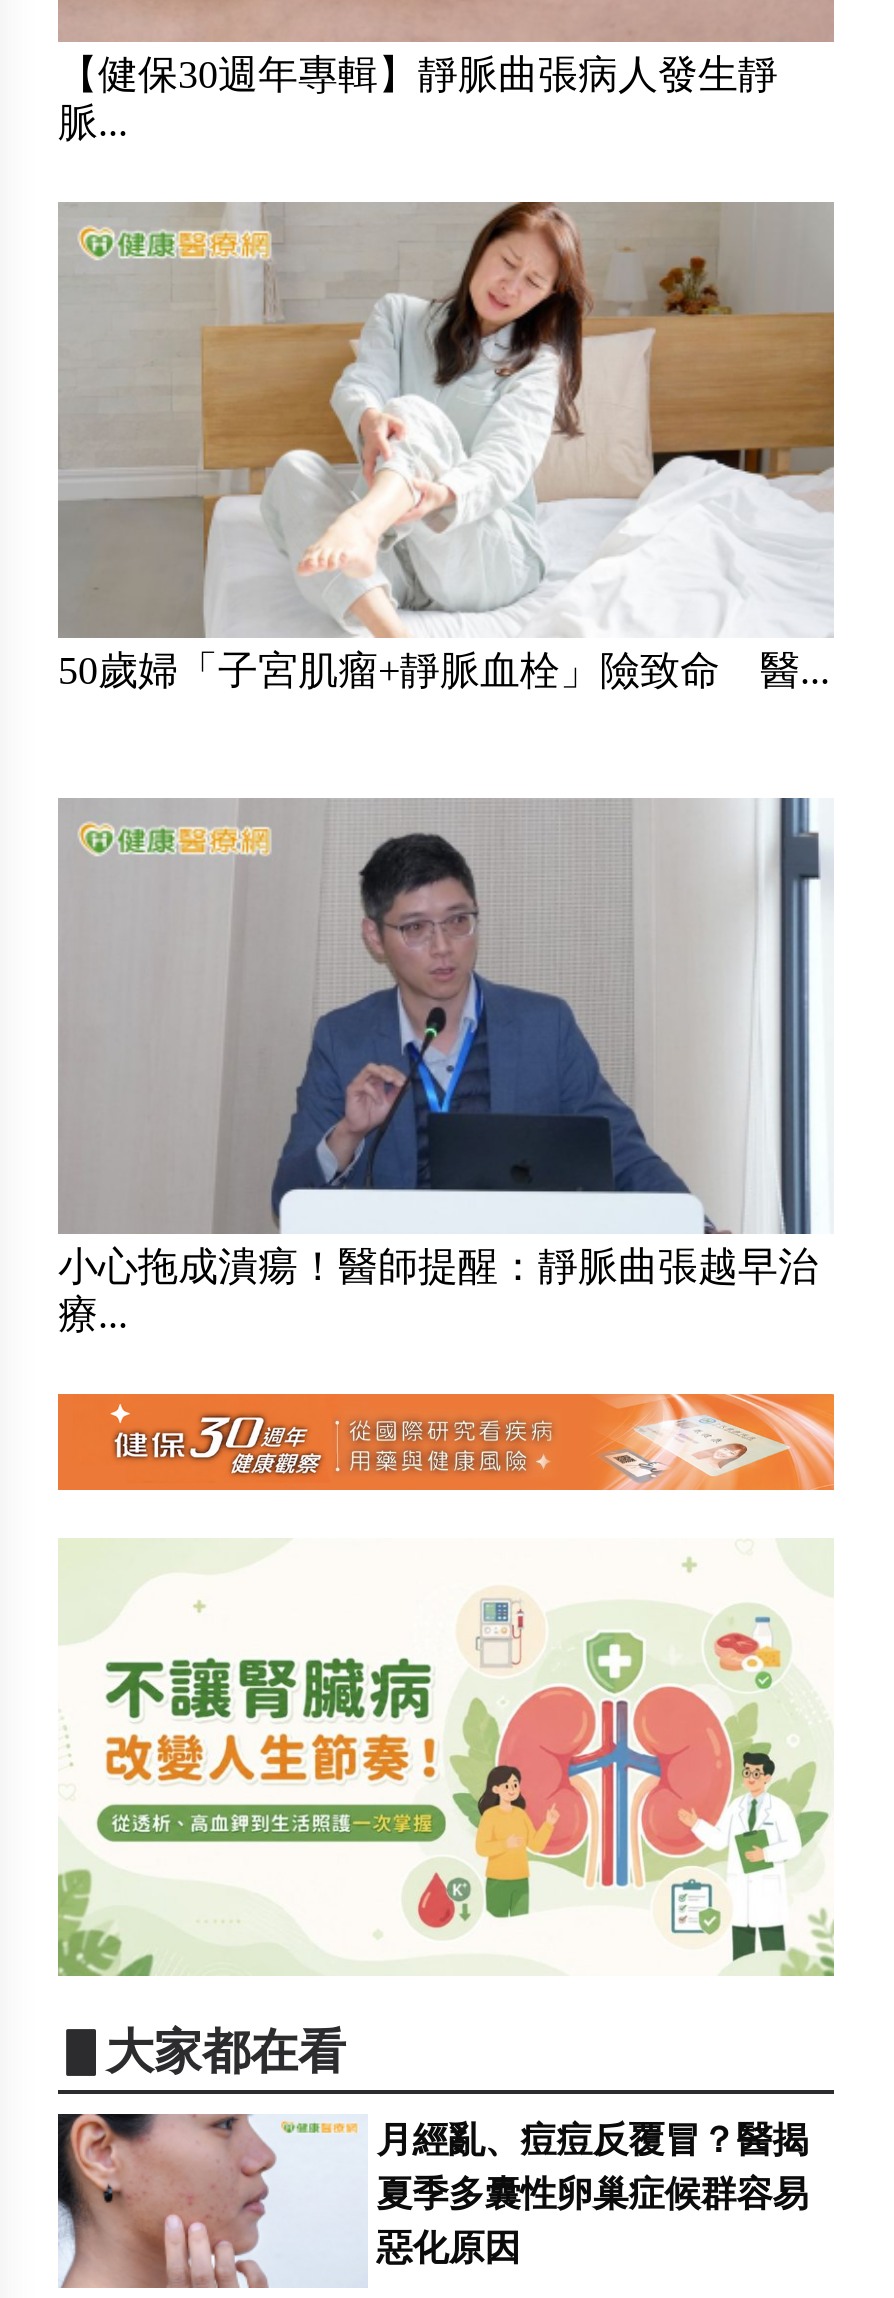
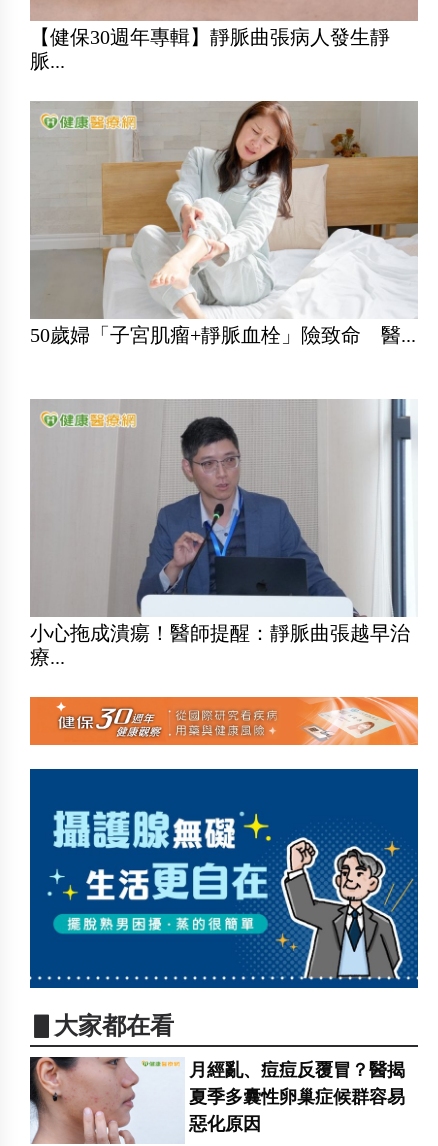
[56,1538,836,1978] [image] -> [29,768,419,989] [image]

